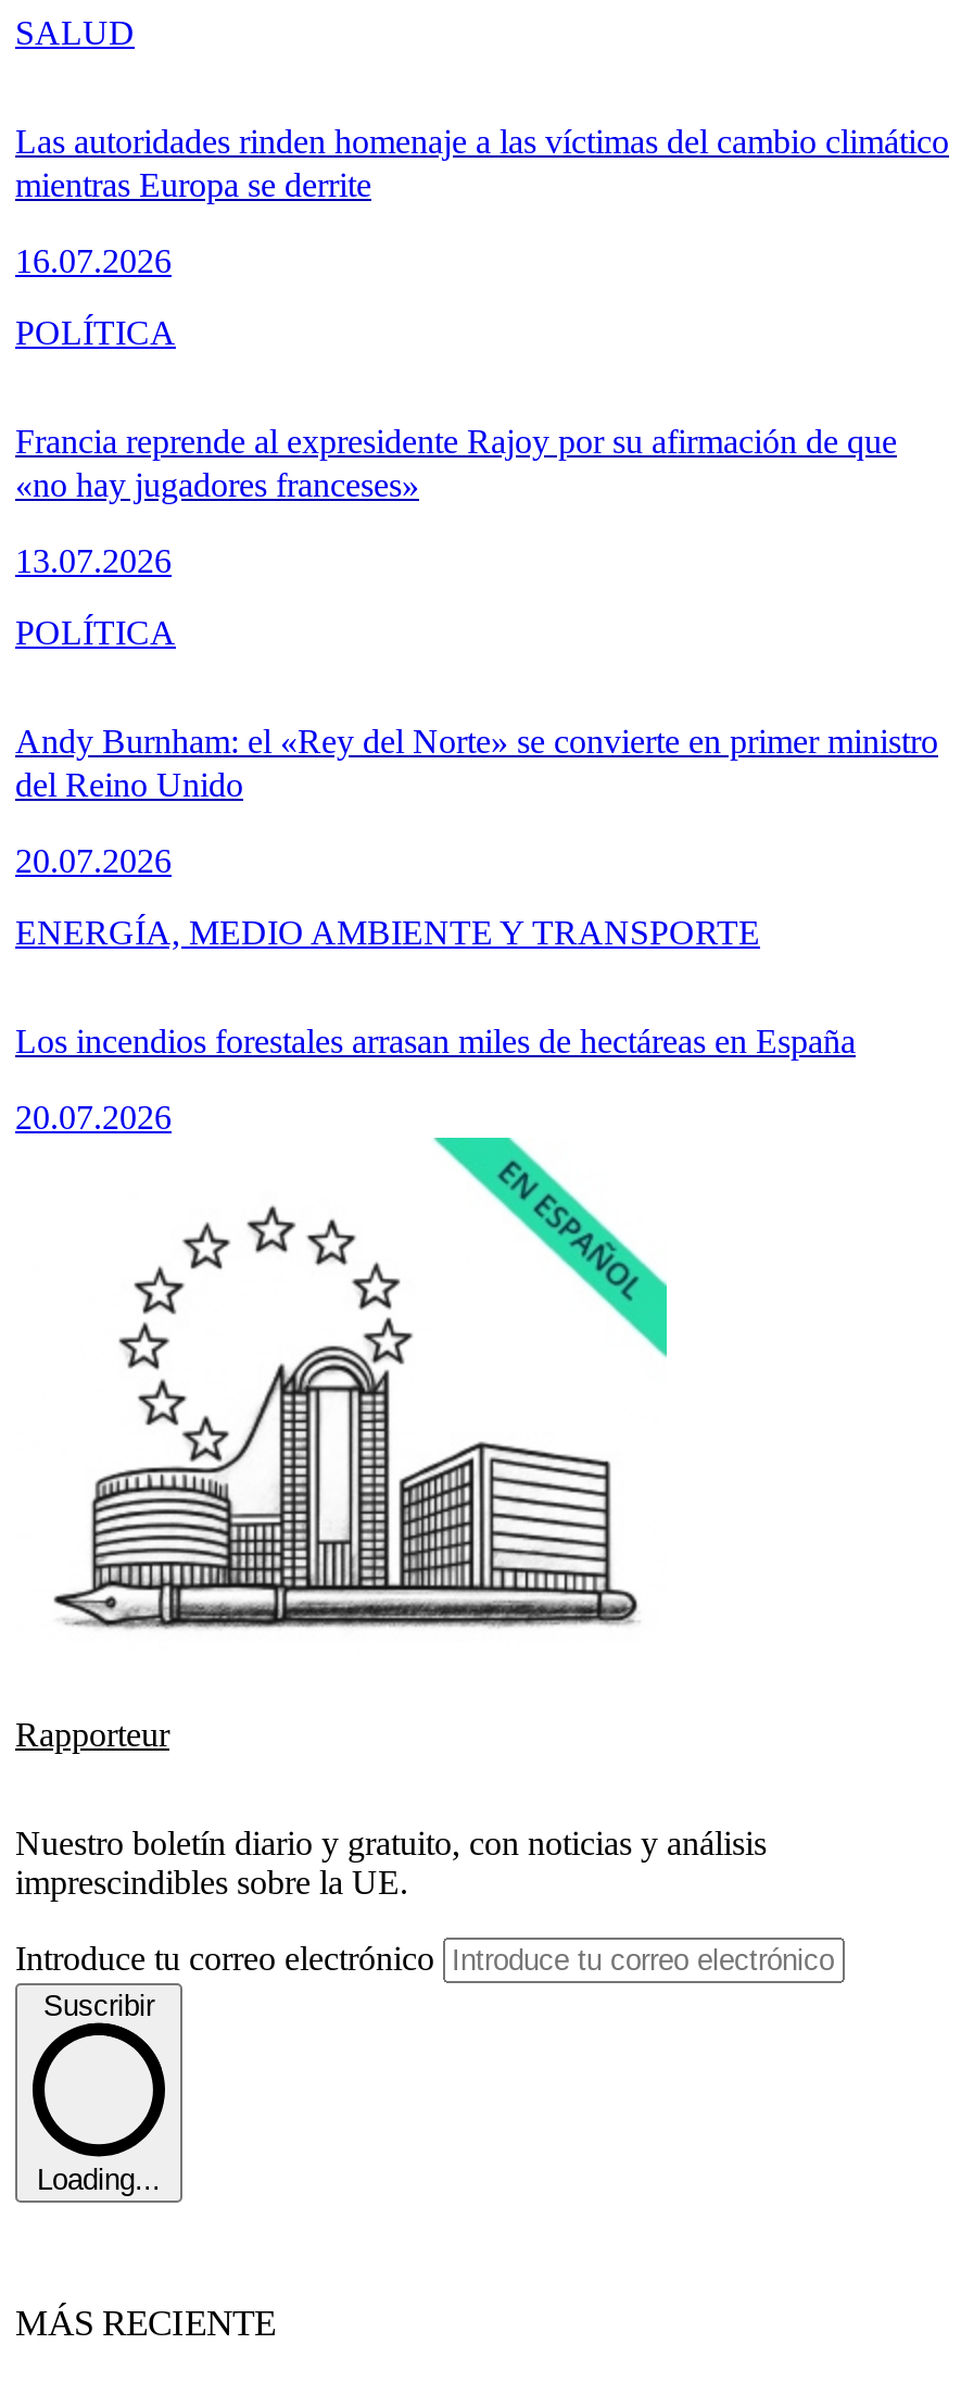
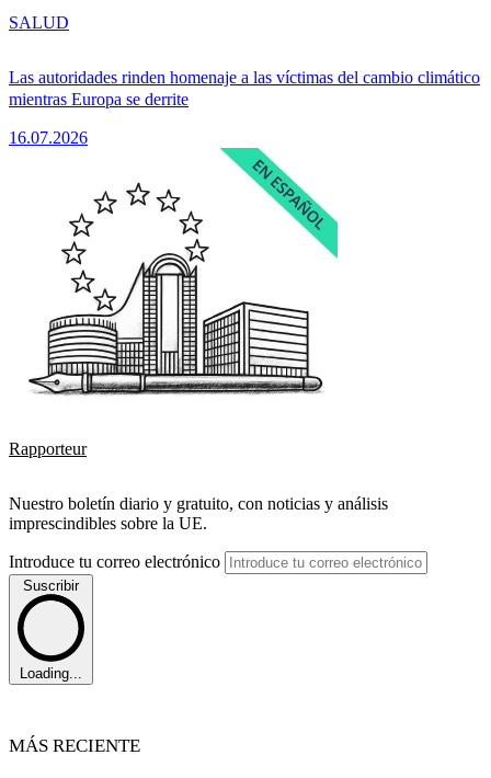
[15,314,176,351] POLÍTICA -> none
[15,423,897,579] Francia reprende al expresidente Rajoy por su afirmación de que | «no hay jugadores franceses» | 13.07.2026 -> none
[15,614,176,651] POLÍTICA -> none
[15,723,938,879] Andy Burnham: el «Rey del Norte» se convierte en primer ministro | del Reino Unido | 20.07.2026 -> none
[15,914,760,951] ENERGÍA, MEDIO AMBIENTE Y TRANSPORTE -> none
[15,1023,856,1136] Los incendios forestales arrasan miles de hectáreas en España | 20.07.2026 -> none

